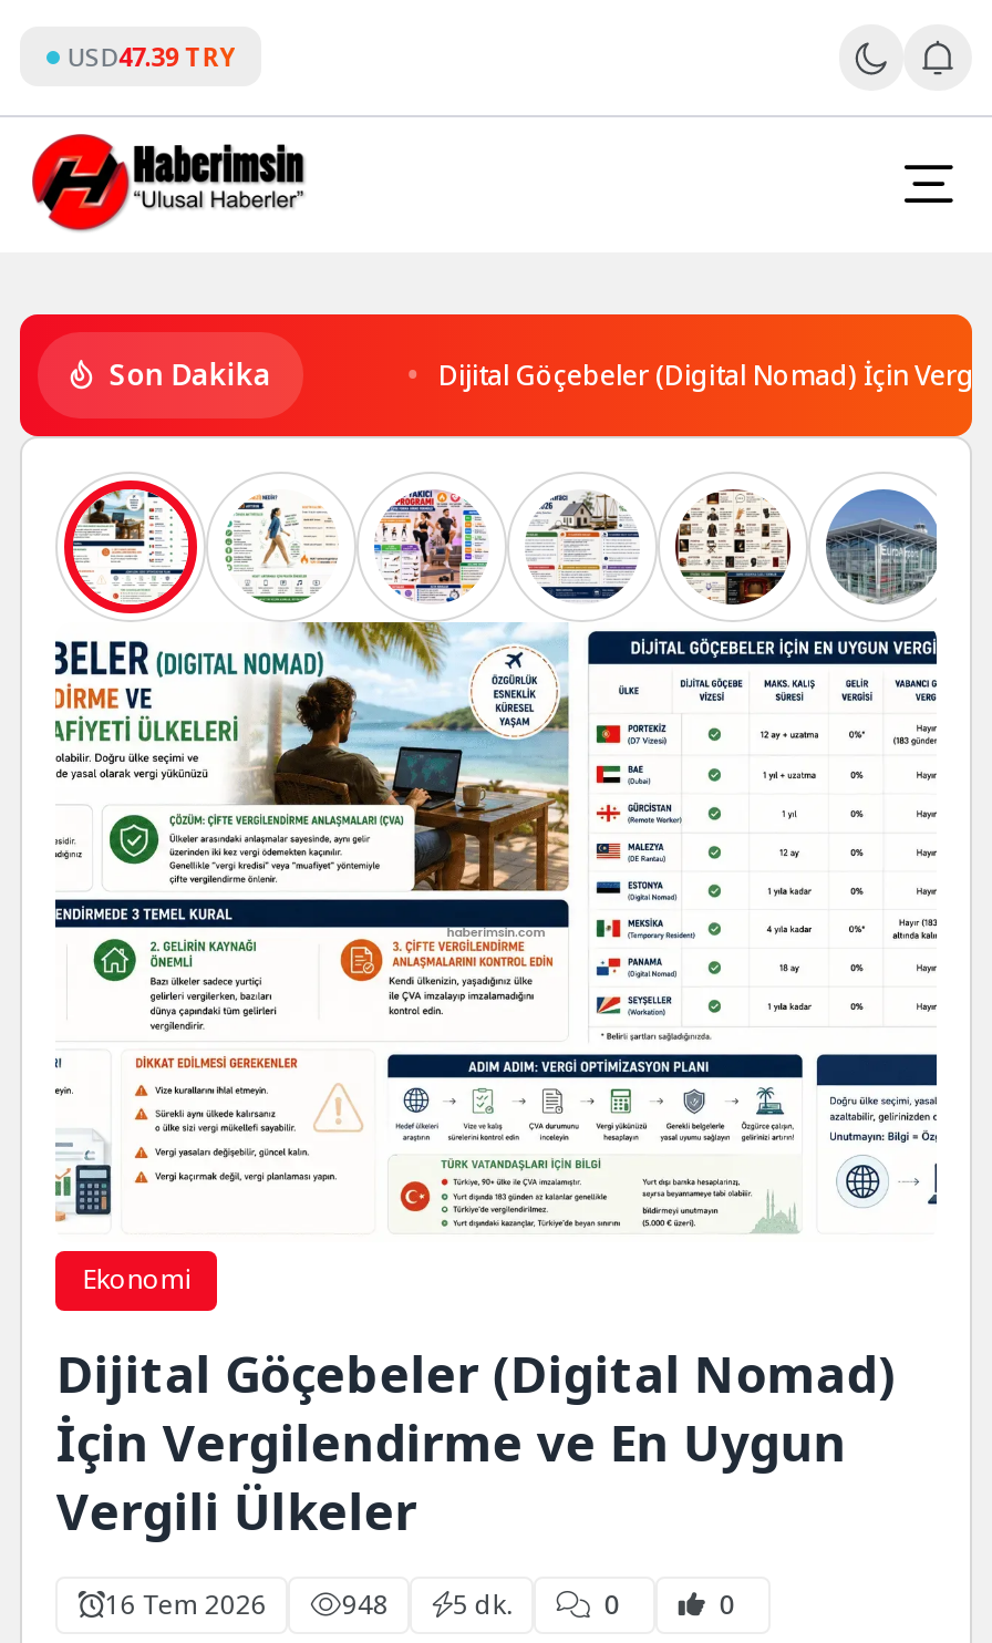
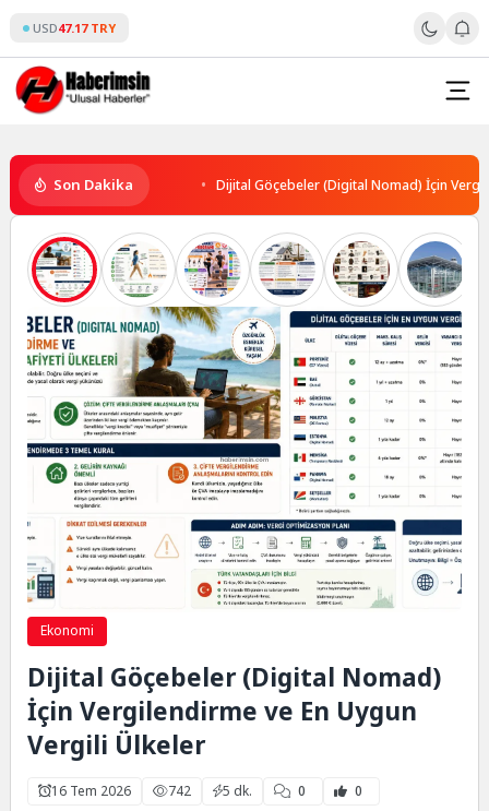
[67,41,236,74] USD47.39 TRY -> [33,20,116,36] USD47.17 TRY
[105,1585,512,1623] 16 Tem 2026 948 5 dk. -> [52,781,253,800] 16 Tem 2026 742 5 dk.

